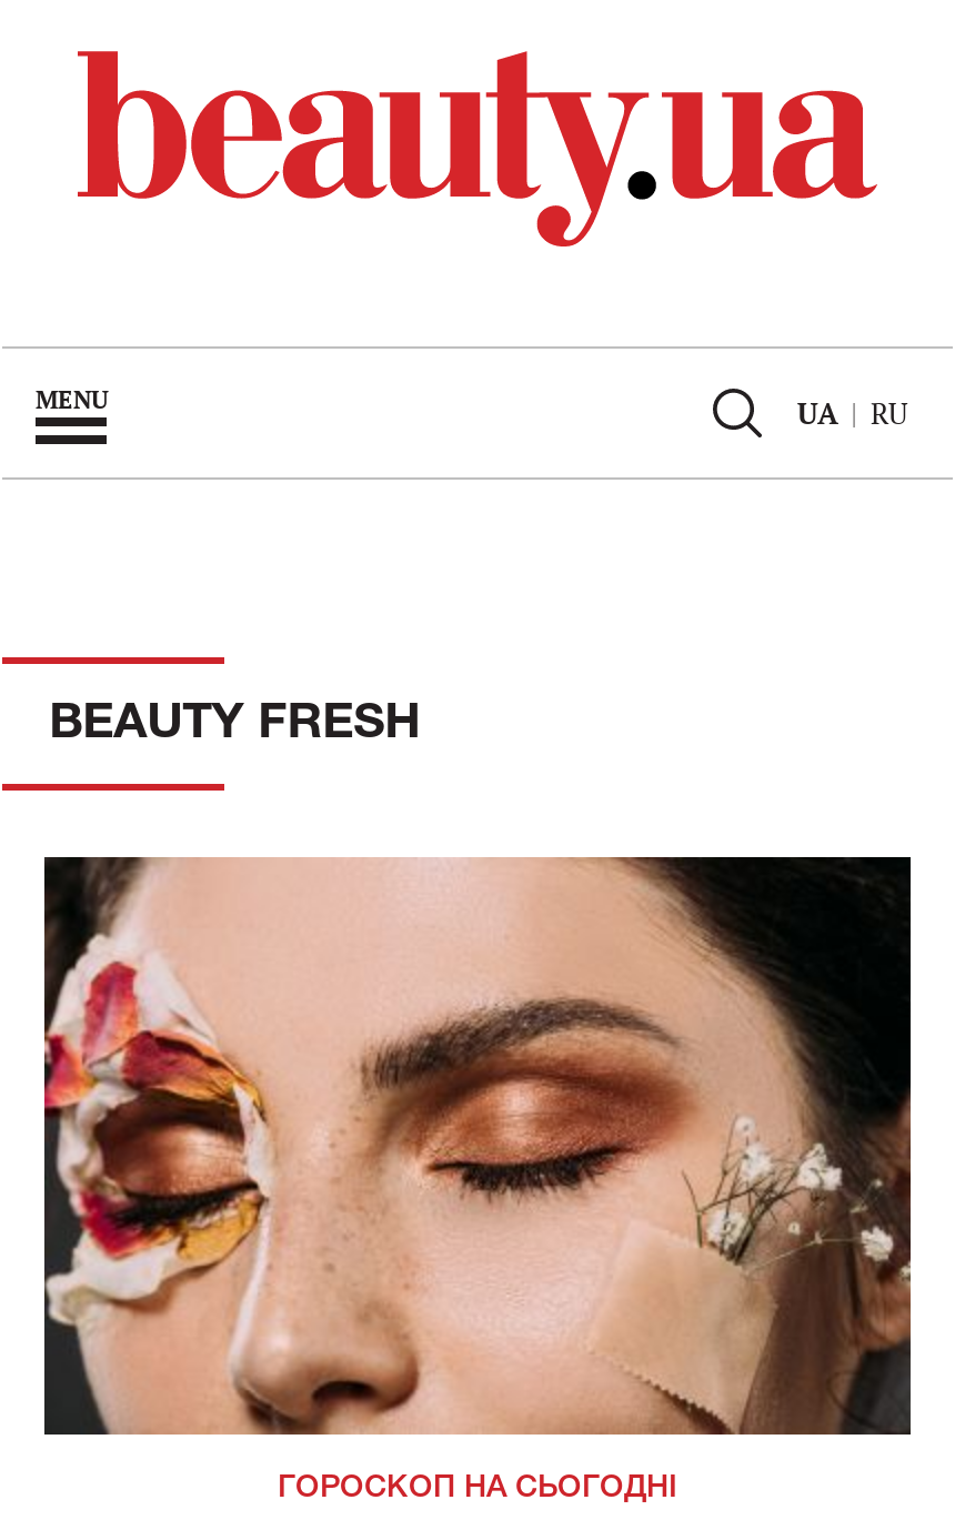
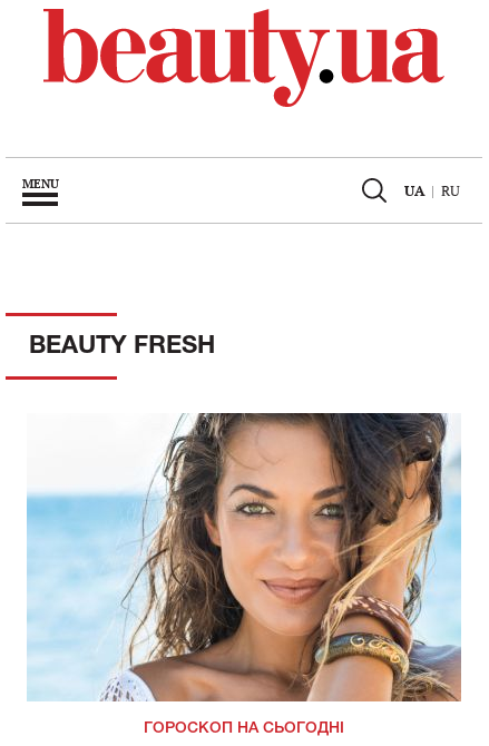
[42,855,913,1437] [image] -> [26,412,462,703] [image]

